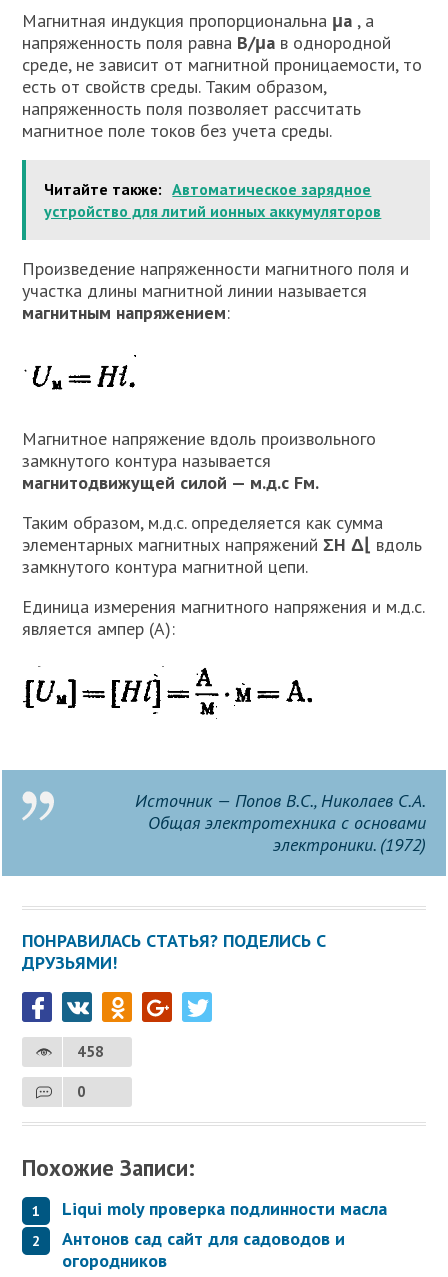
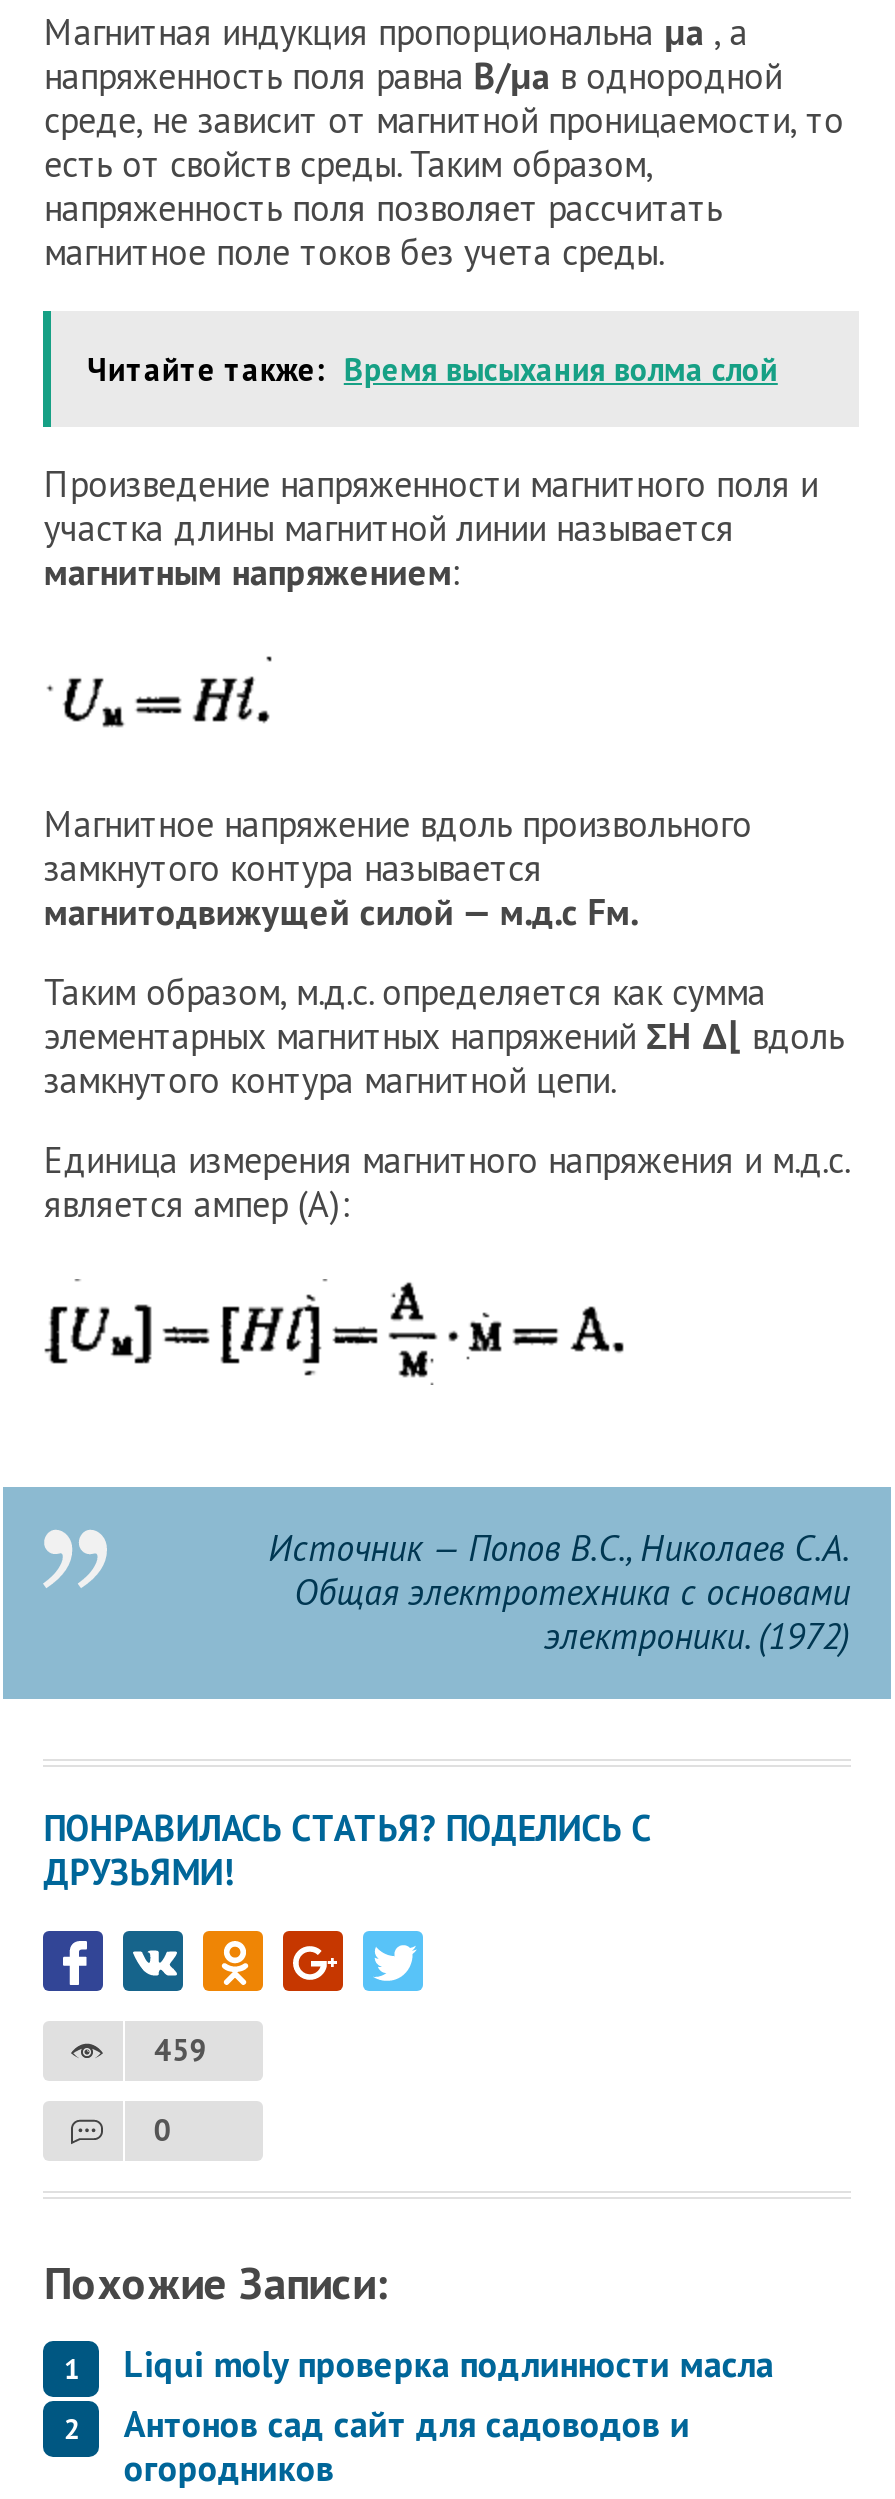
[44,179,381,221] Читайте также: Автоматическое зарядное | устройство для литий ионных аккумуляторов -> [88,349,778,389] Читайте также: Время высыхания волма слой
[77,1042,104,1061] 458 -> [154,2031,208,2069] 459

